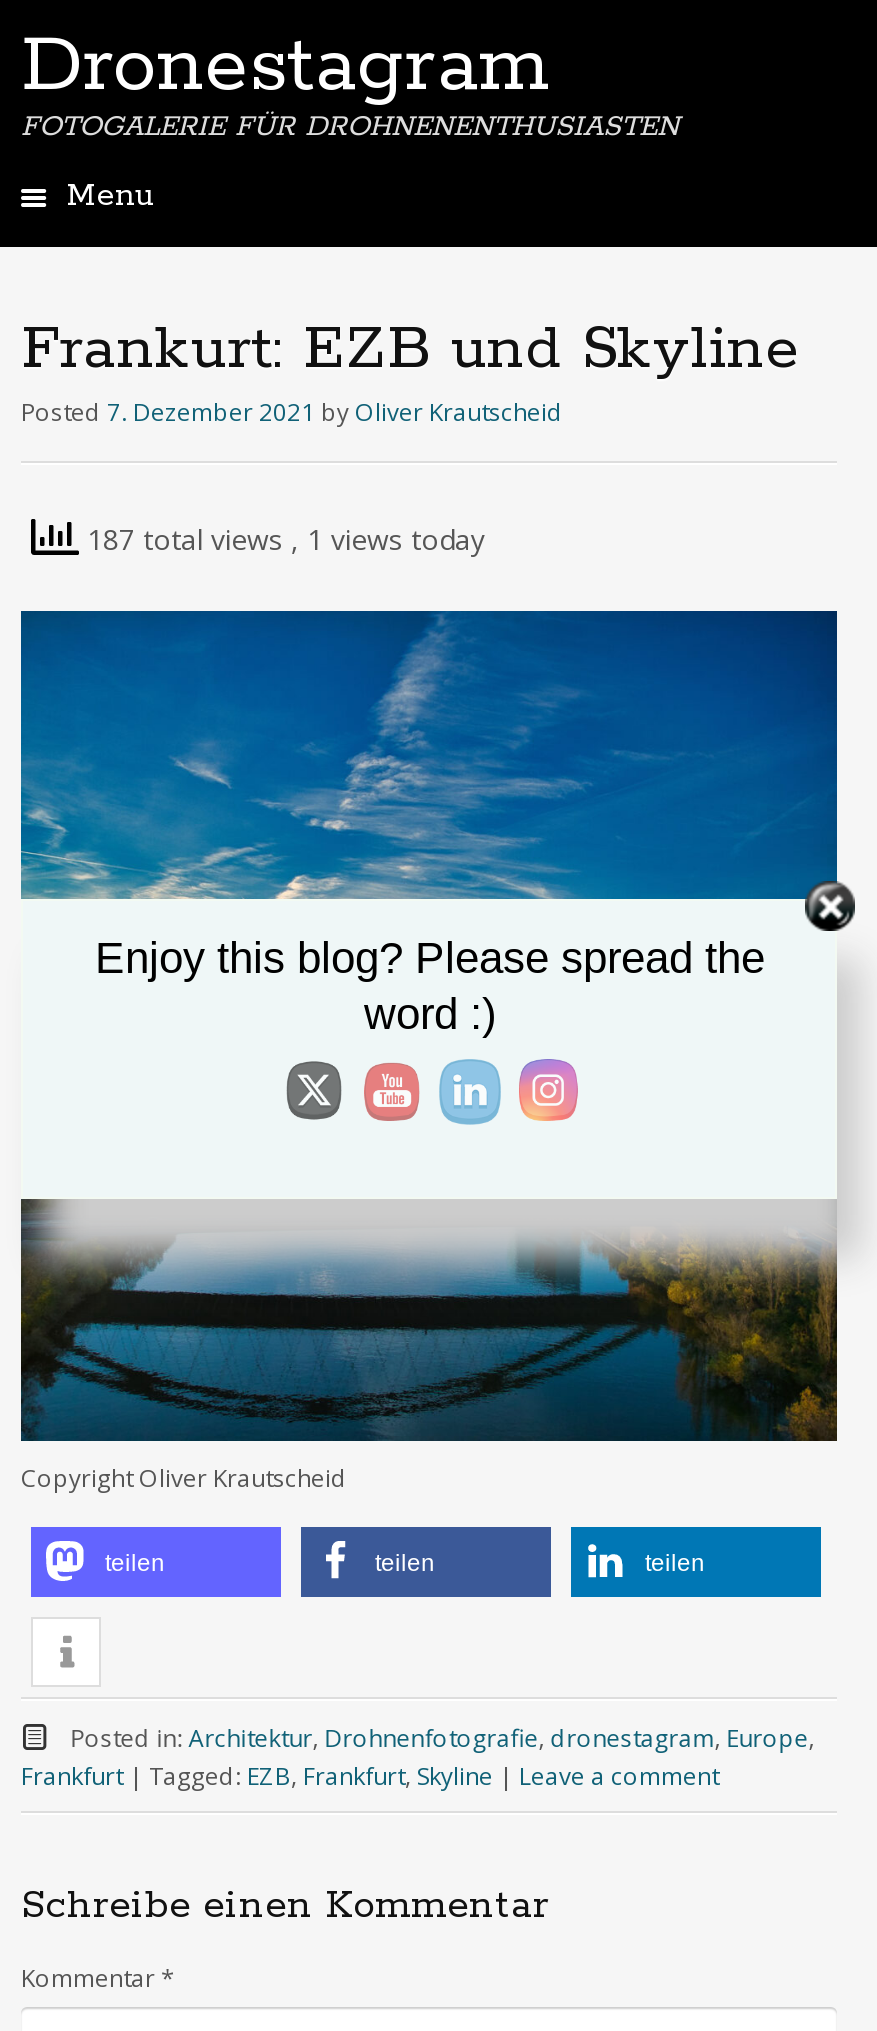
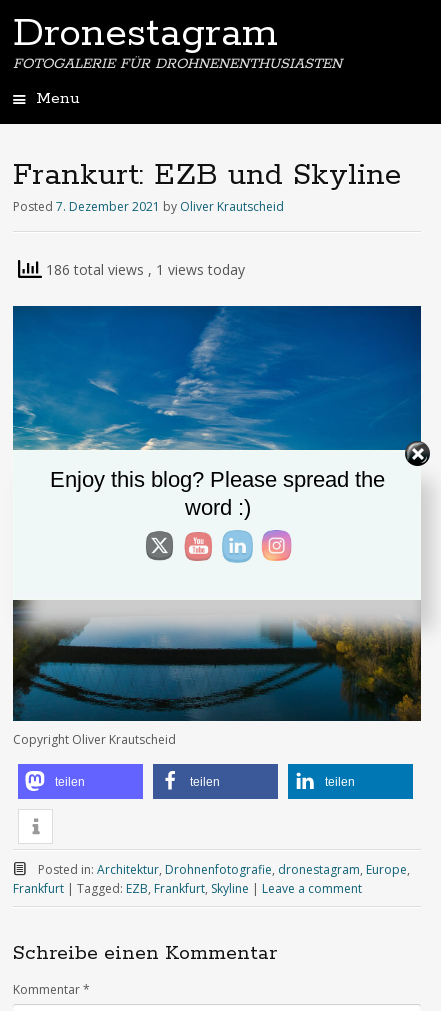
[79,519,485,557] 187 total views, 1 views today -> [42,260,245,279] 186 total views, 1 views today

